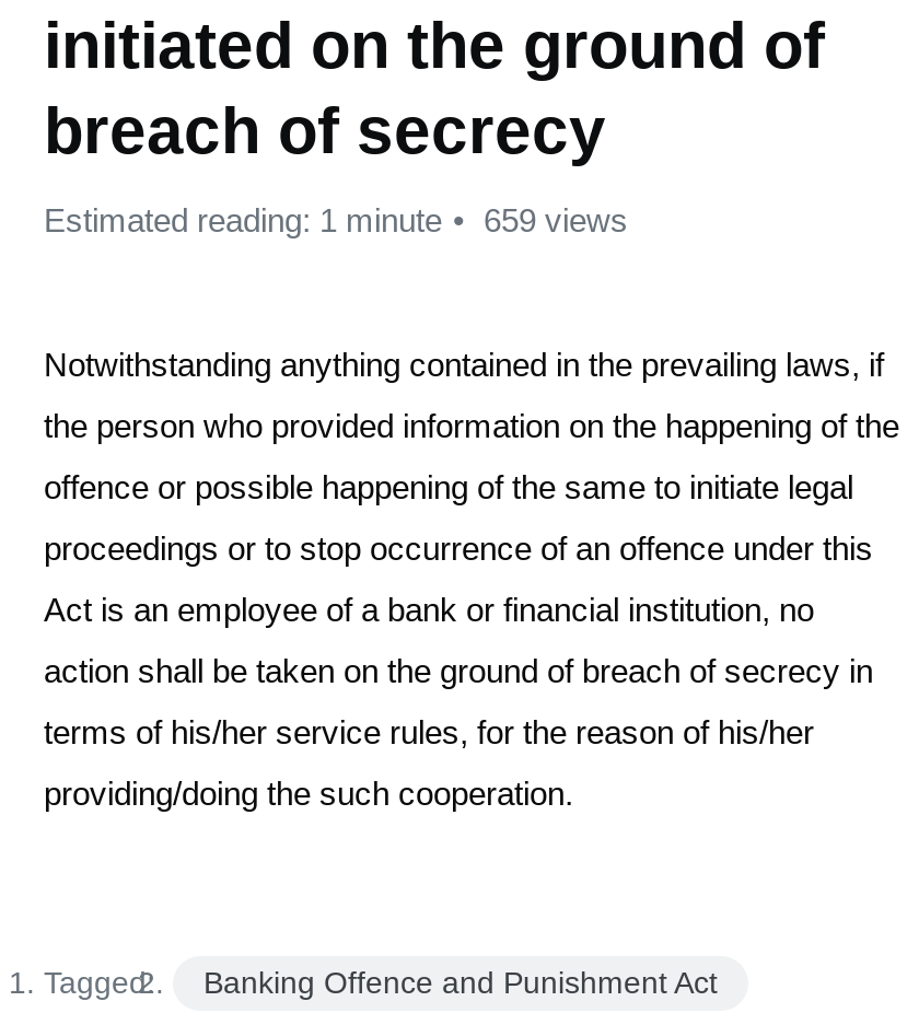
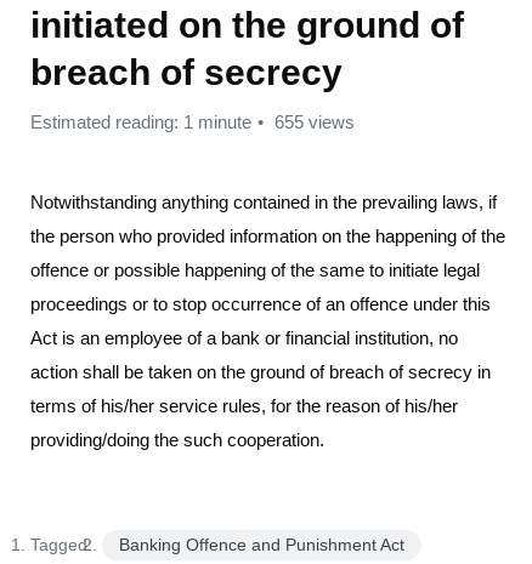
[44,201,628,238] Estimated reading: 1 minute 659 views -> [30,112,355,132] Estimated reading: 1 minute 655 views

